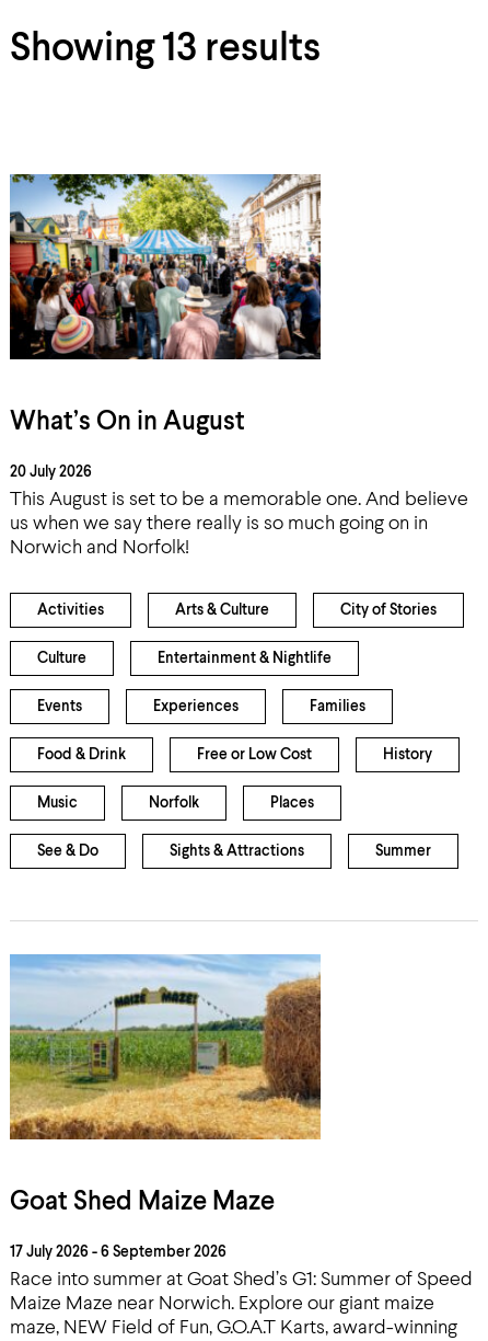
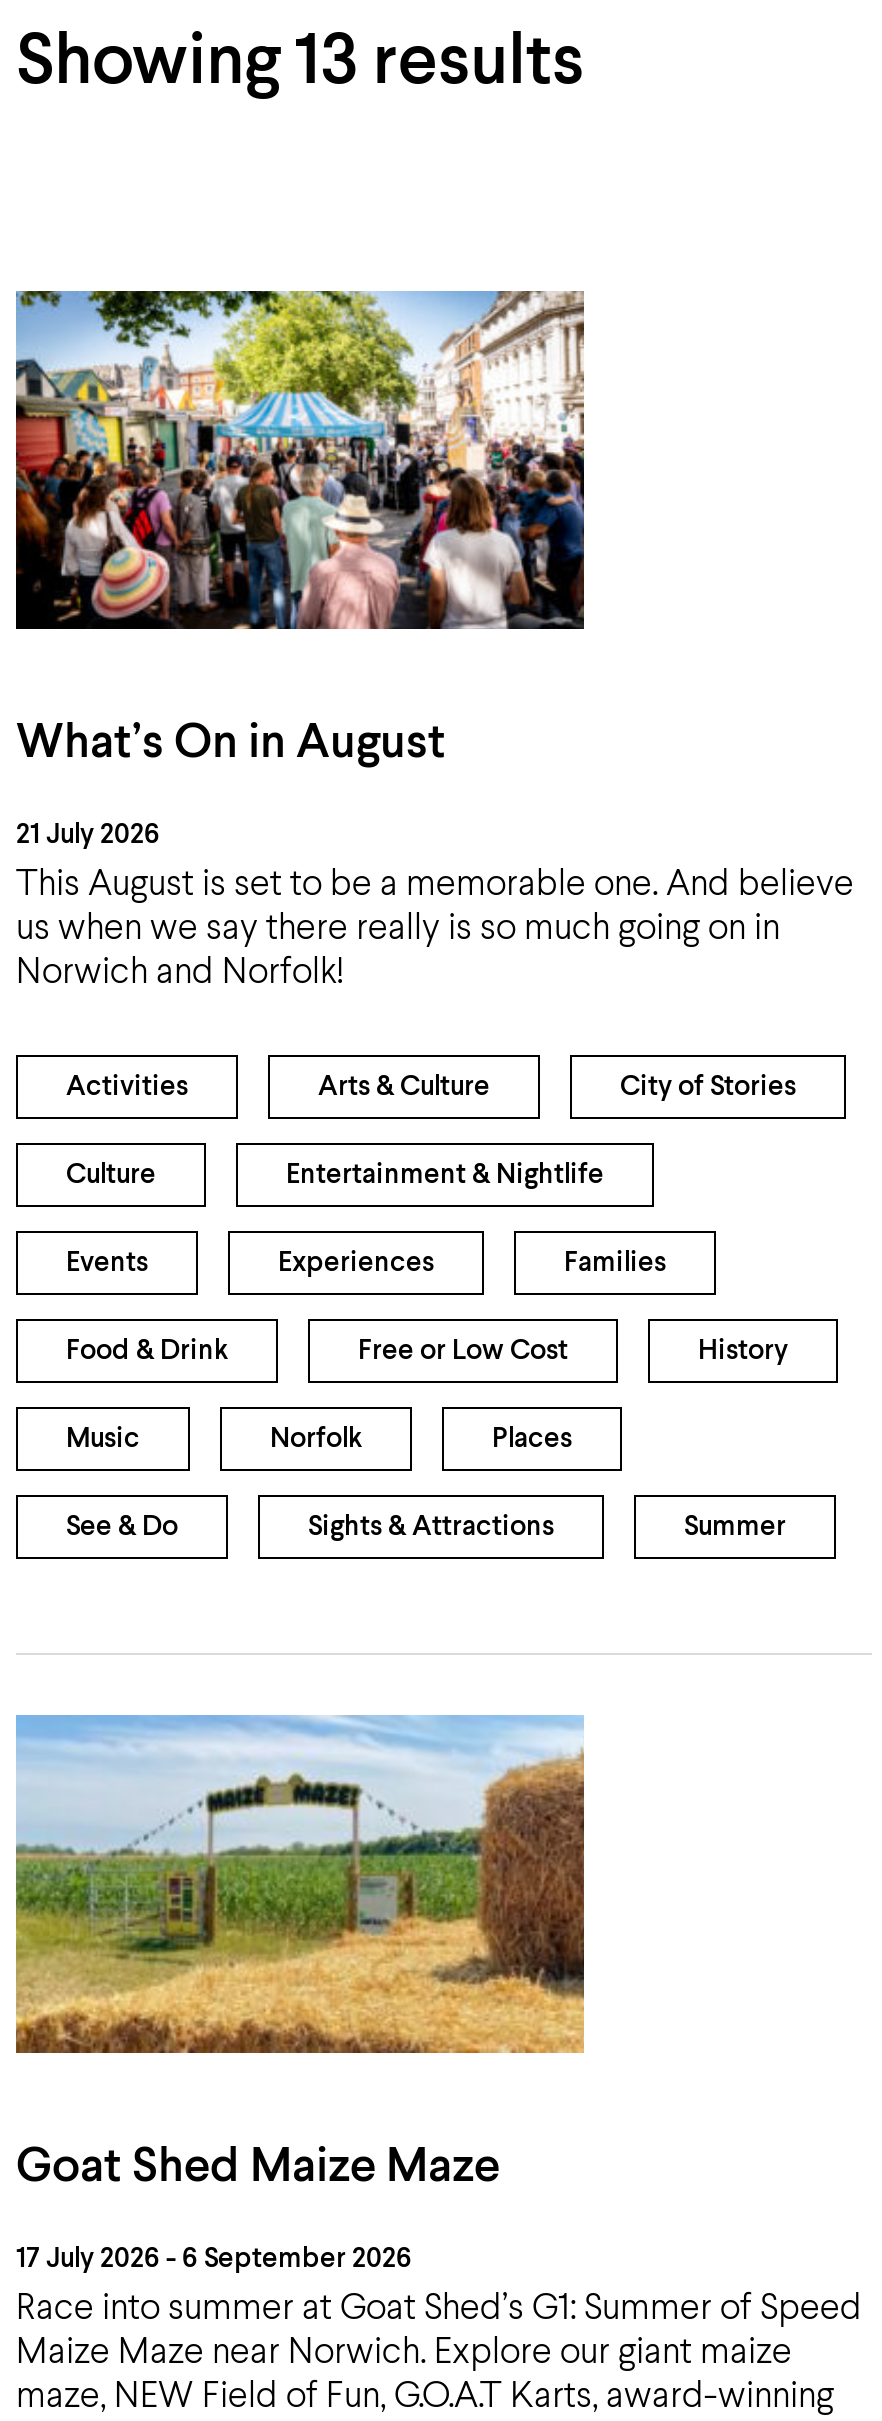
[10,465,92,480] 20 July 2026 -> [16,821,160,849] 21 July 2026

